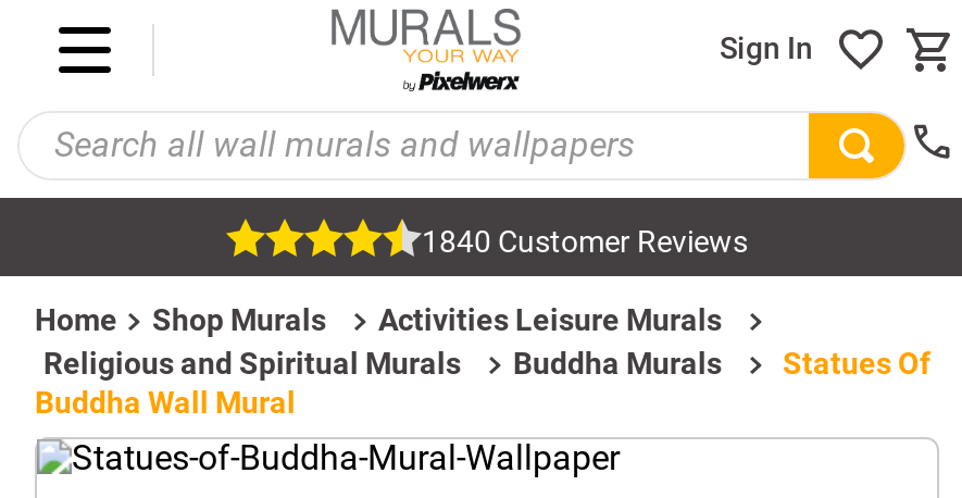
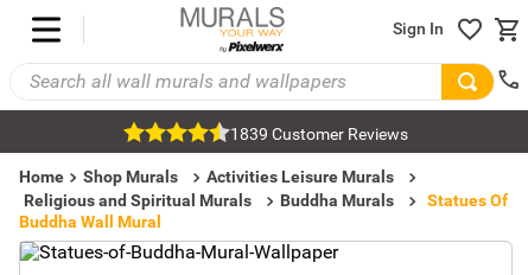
[422,224,748,259] 1840 Customer Reviews -> [230,124,408,143] 1839 Customer Reviews

